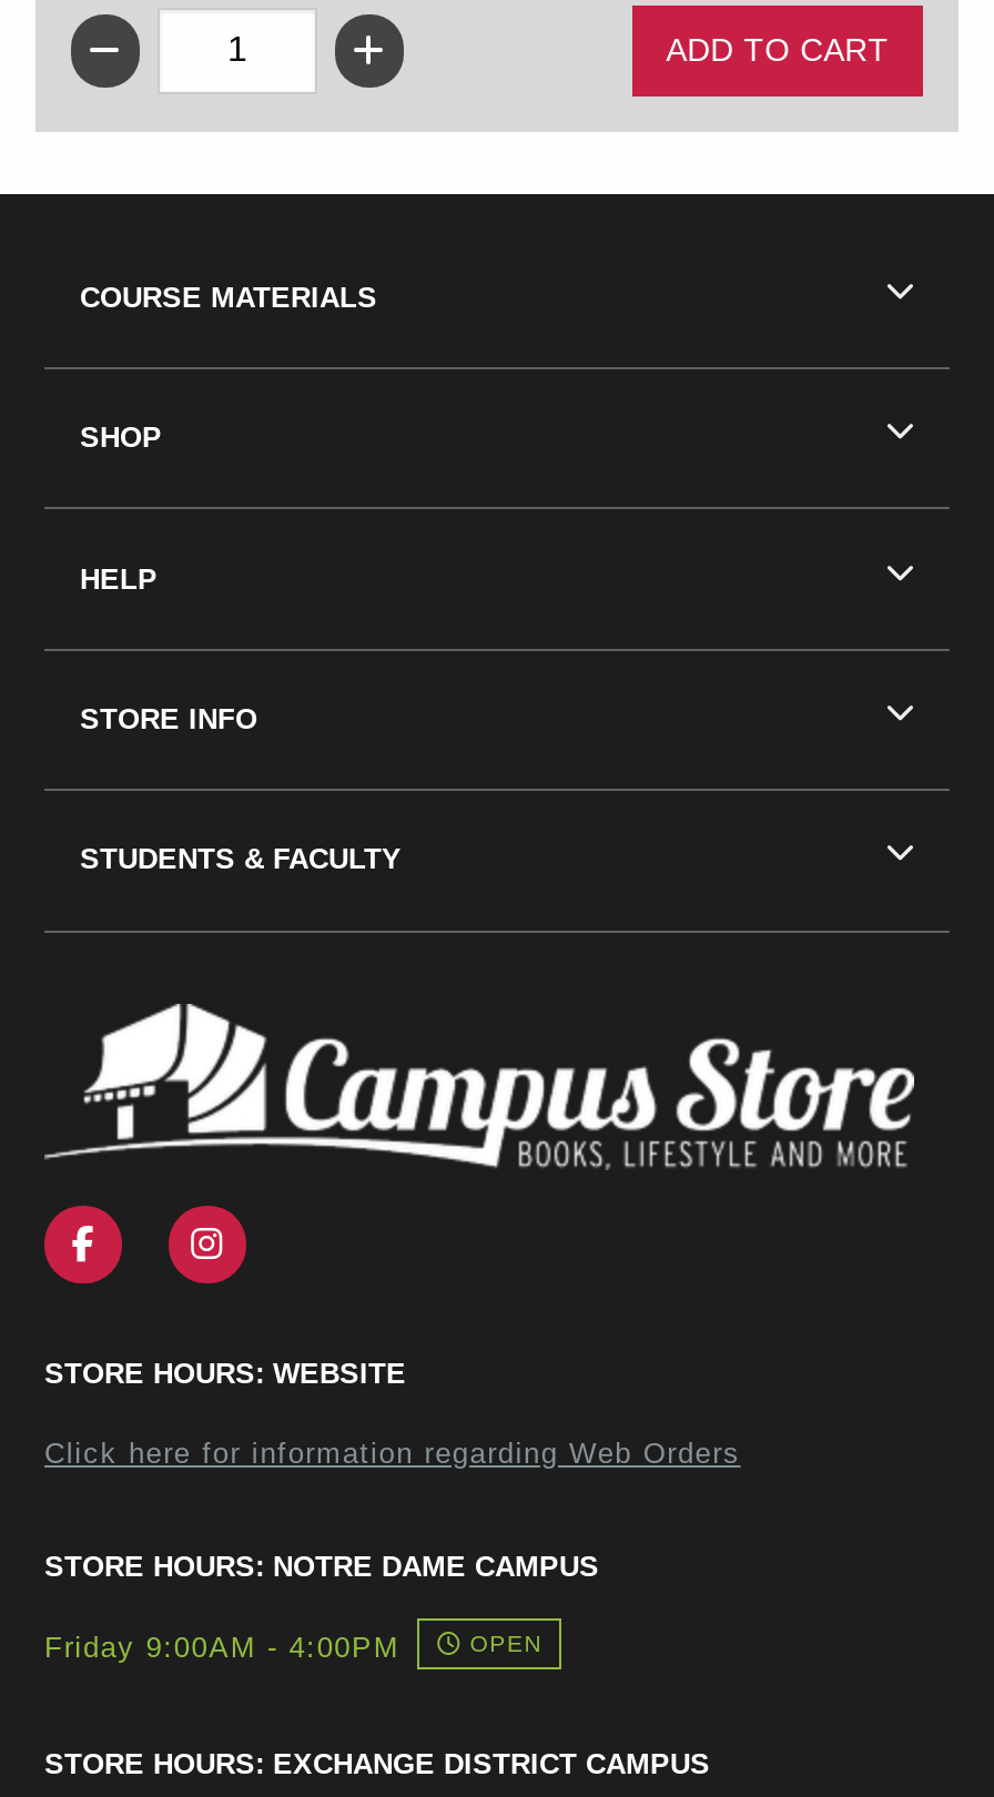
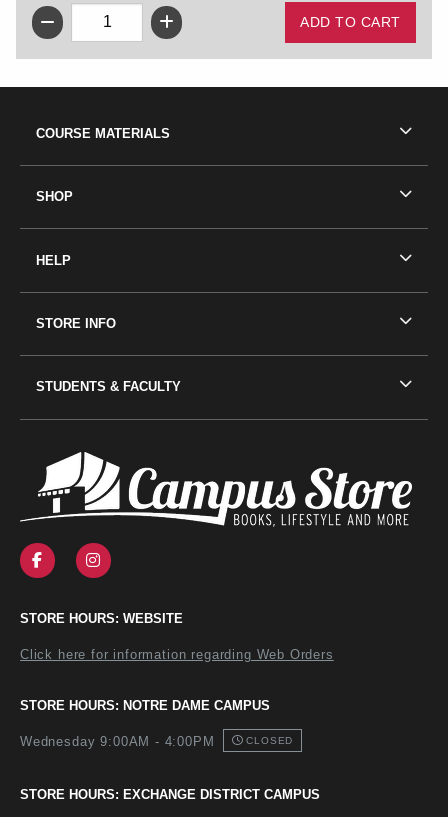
[44,1629,542,1663] Friday 9:00AM - 4:00PM | OPEN -> [20,734,293,749] Wednesday 9:00AM - 4:00PM | CLOSED

